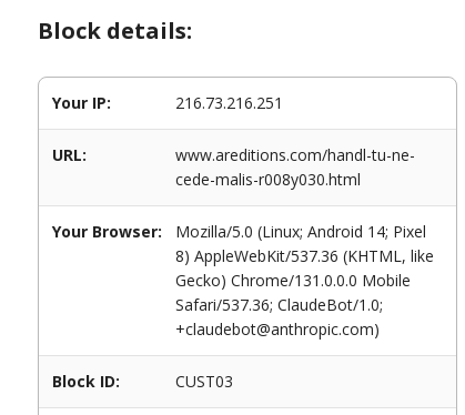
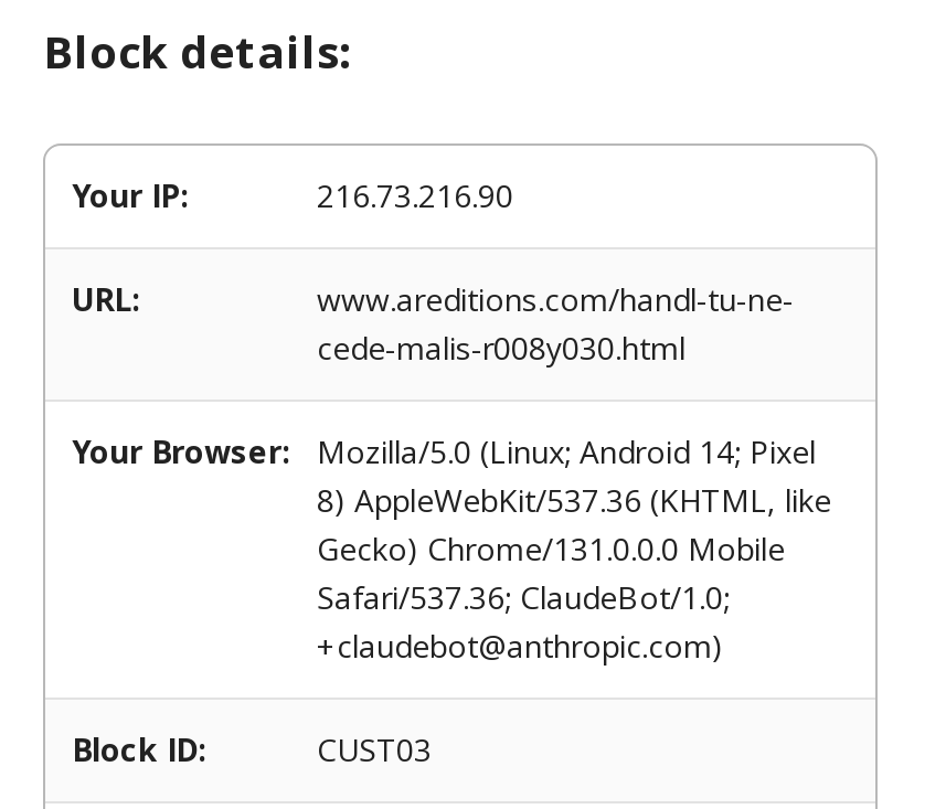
[175,92,283,113] 216.73.216.251 -> [317,174,513,216] 216.73.216.90

